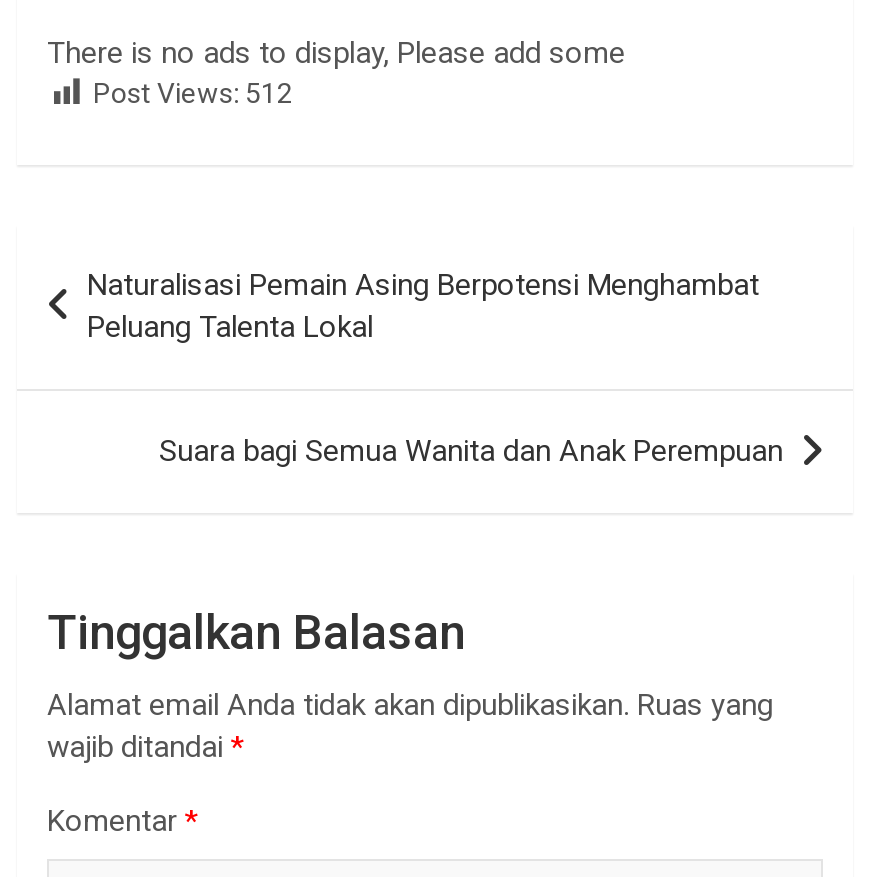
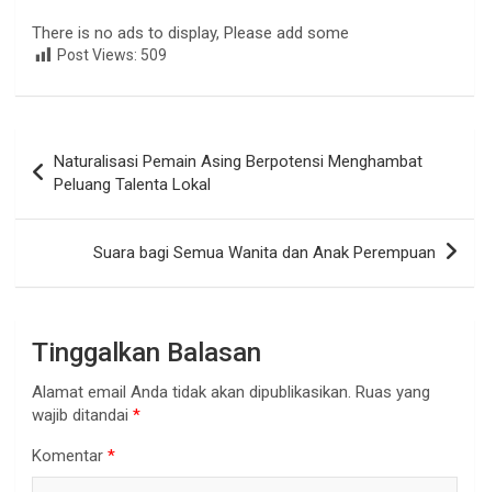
[93,77,293,109] Post Views: 512 -> [57,46,167,64] Post Views: 509

